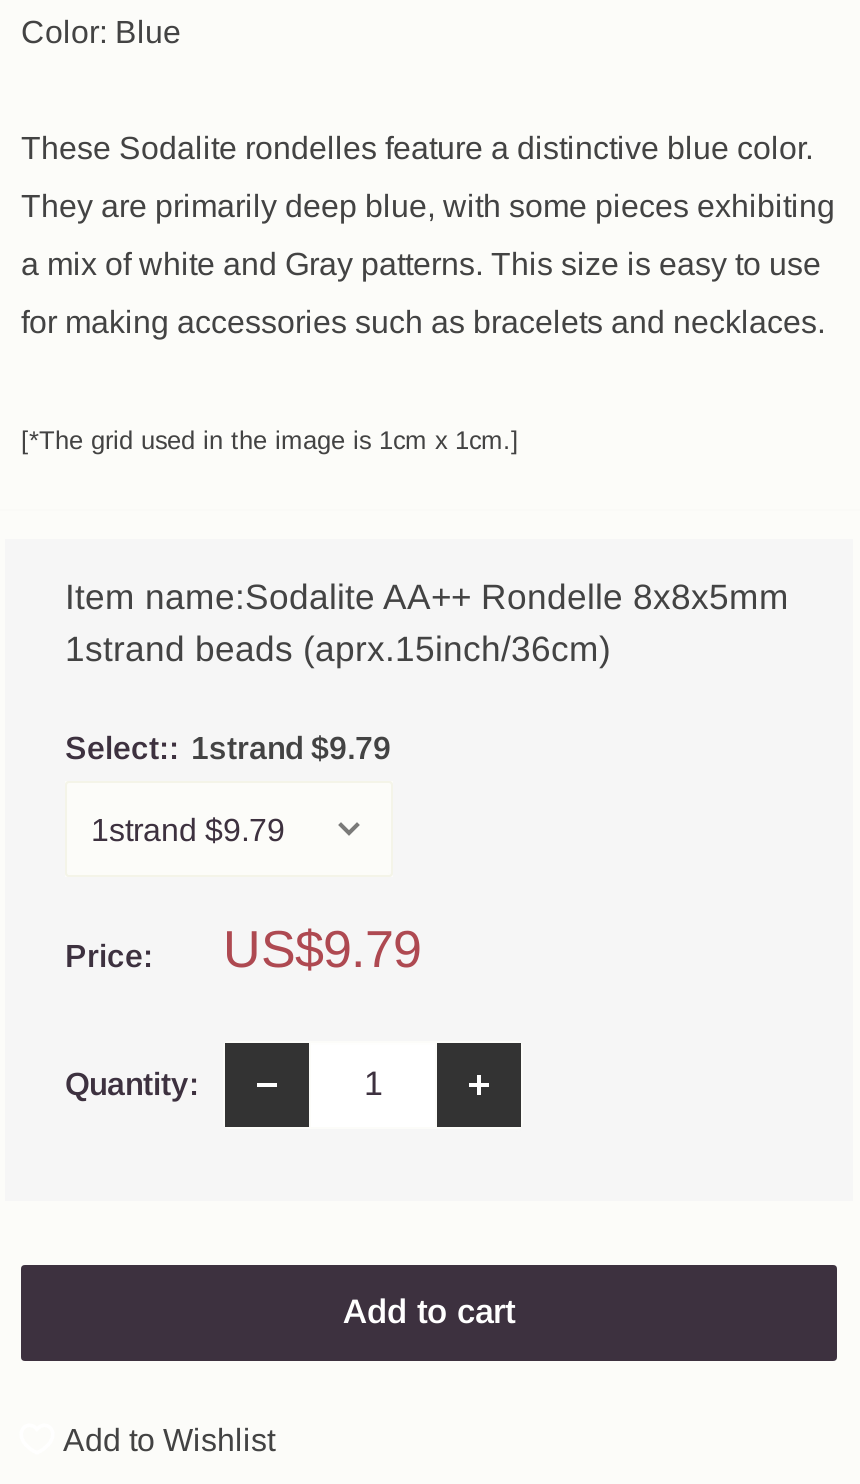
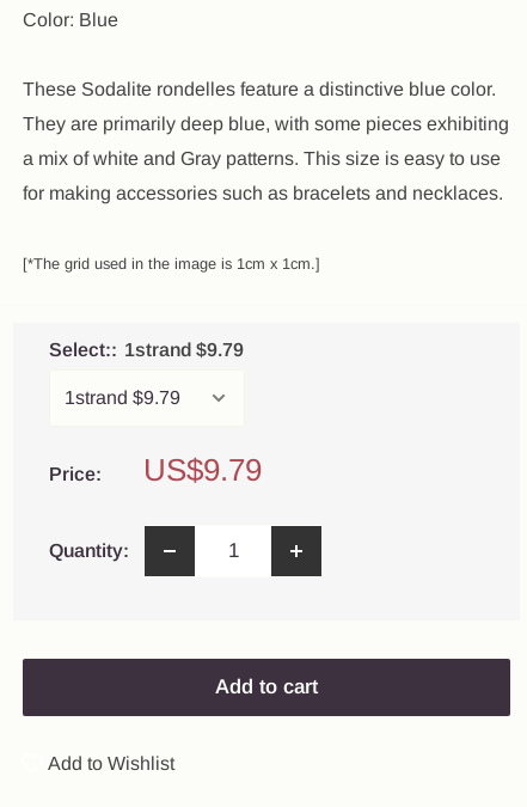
[65,577,789,669] Item name:Sodalite AA++ Rondelle 8x8x5mm | 1strand beads (aprx.15inch/36cm) -> none

